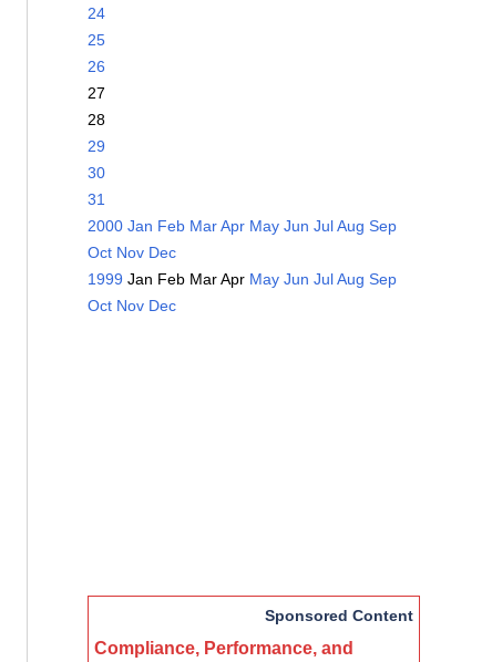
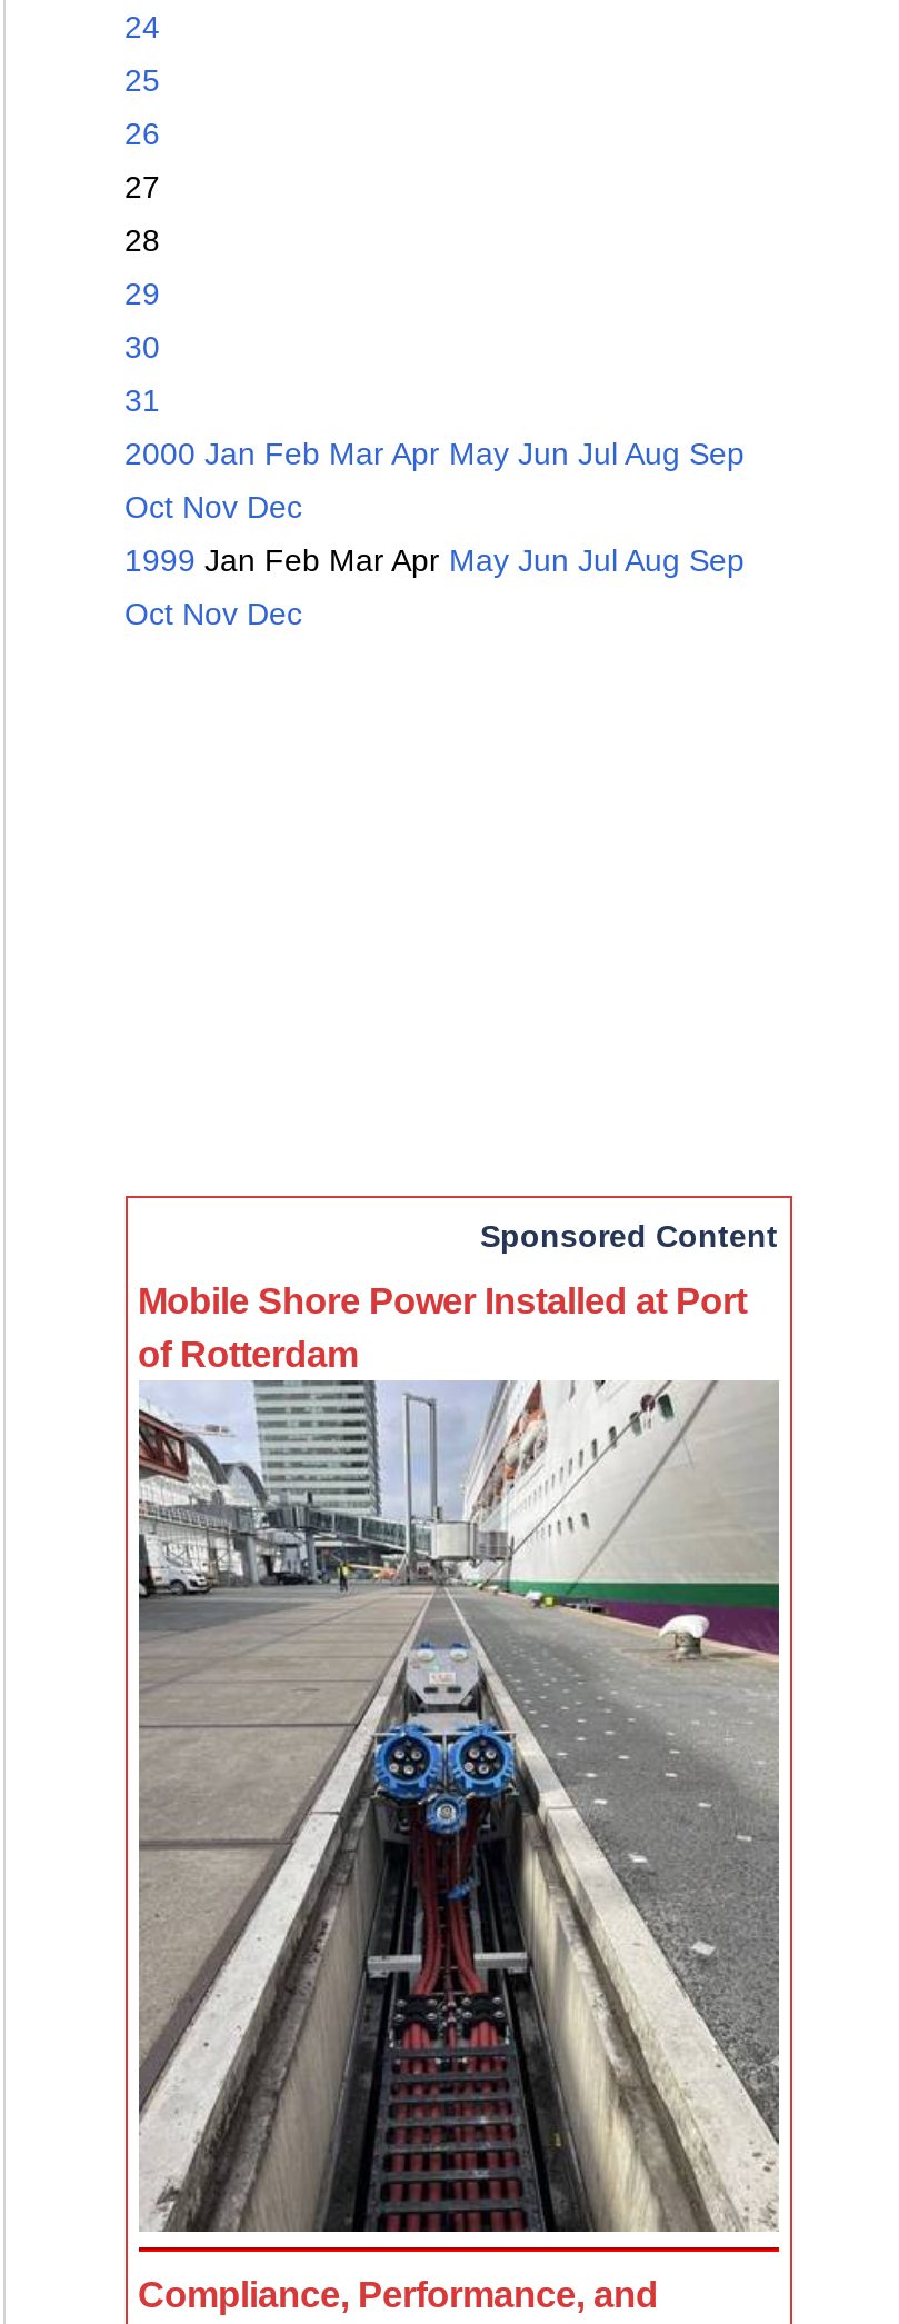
none -> [137,1378,781,2256] [image]
none -> [138,1280,747,1374] Mobile Shore Power Installed at Port | of Rotterdam

